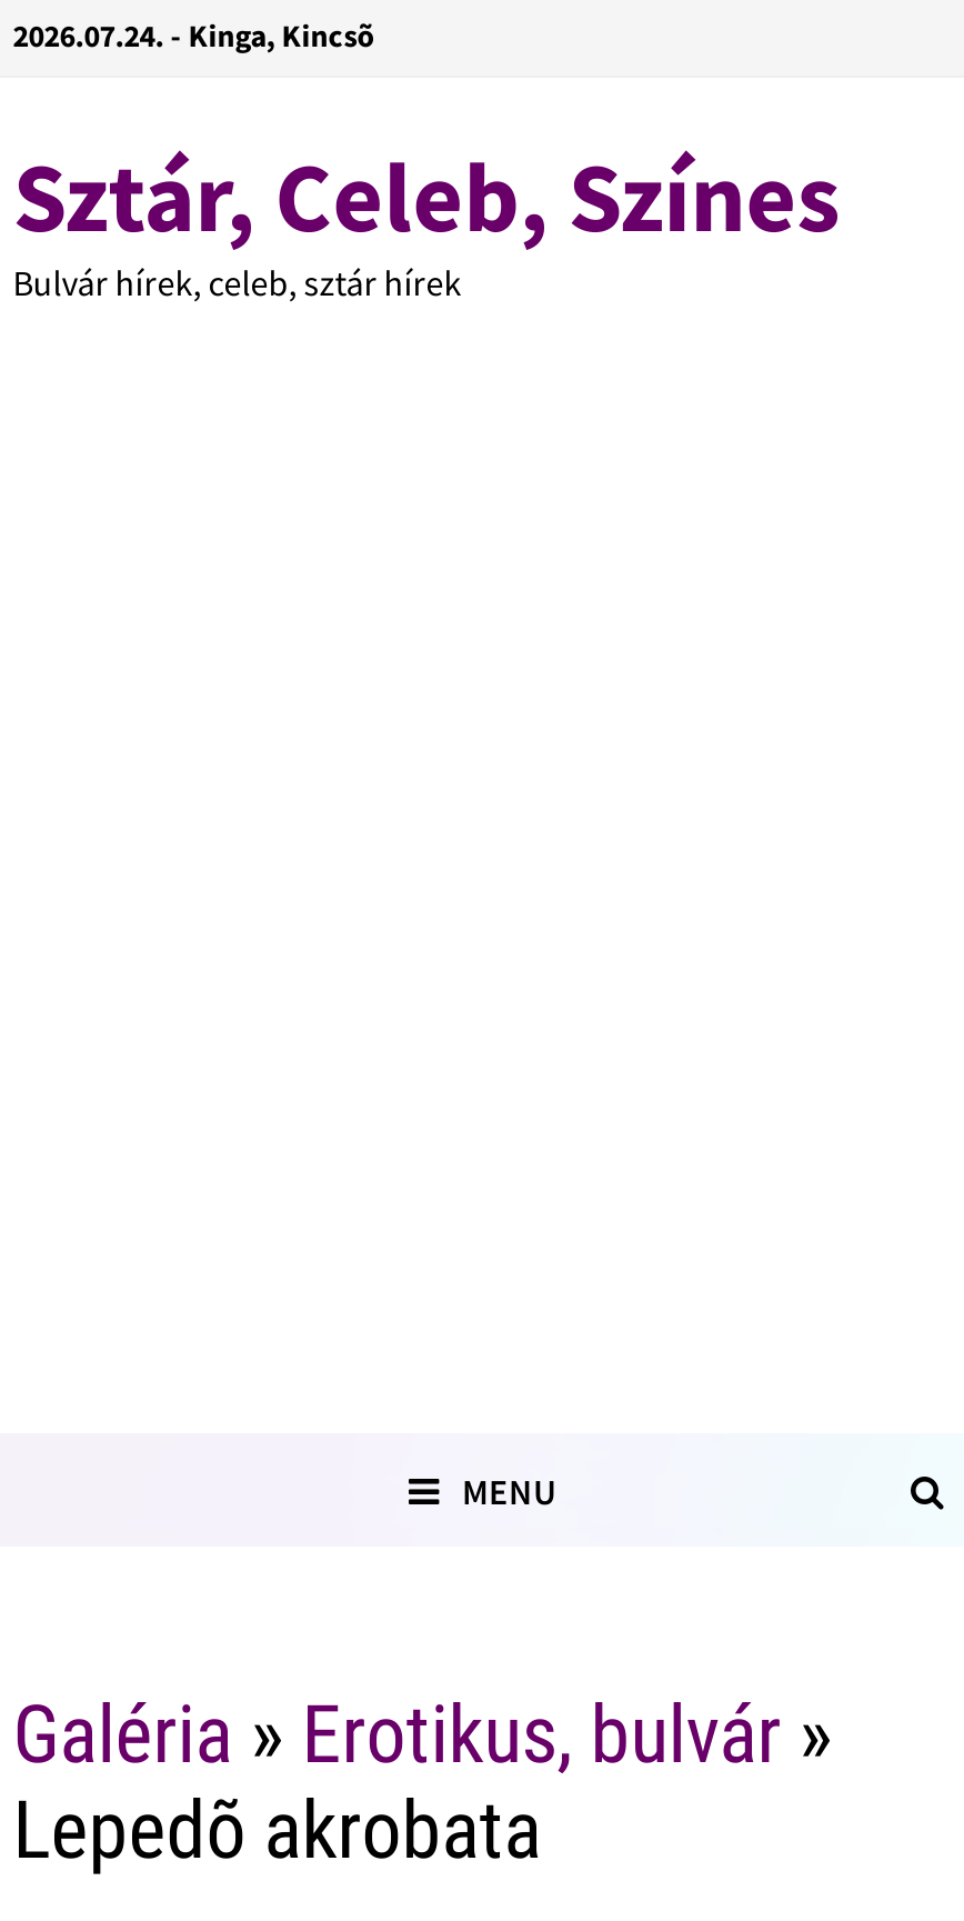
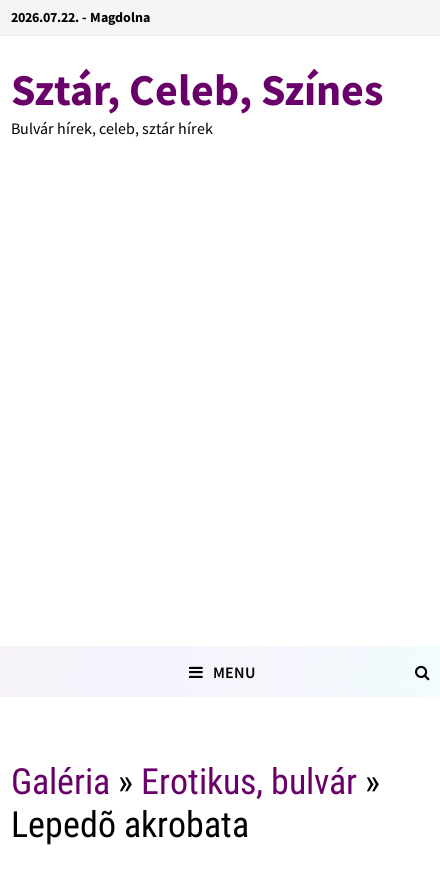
[13,16,375,56] 2026.07.24. - Kinga, Kincsõ -> [11,8,150,26] 2026.07.22. - Magdolna

